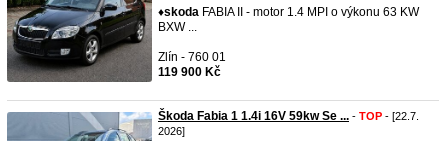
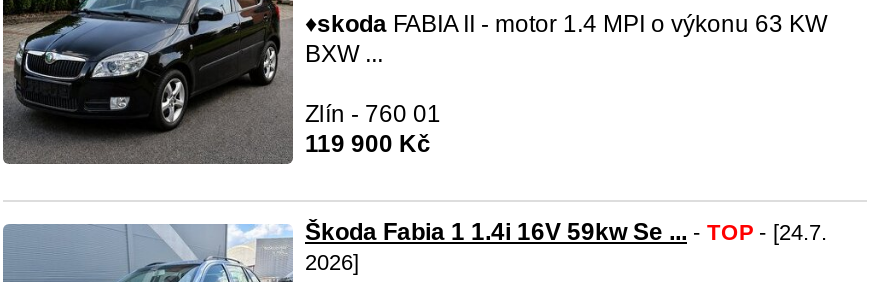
[158,109,419,123] Škoda Fabia 1 1.4i 16V 59kw Se ... - TOP - [22.7. -> [305,218,827,246] Škoda Fabia 1 1.4i 16V 59kw Se ... - TOP - [24.7.

